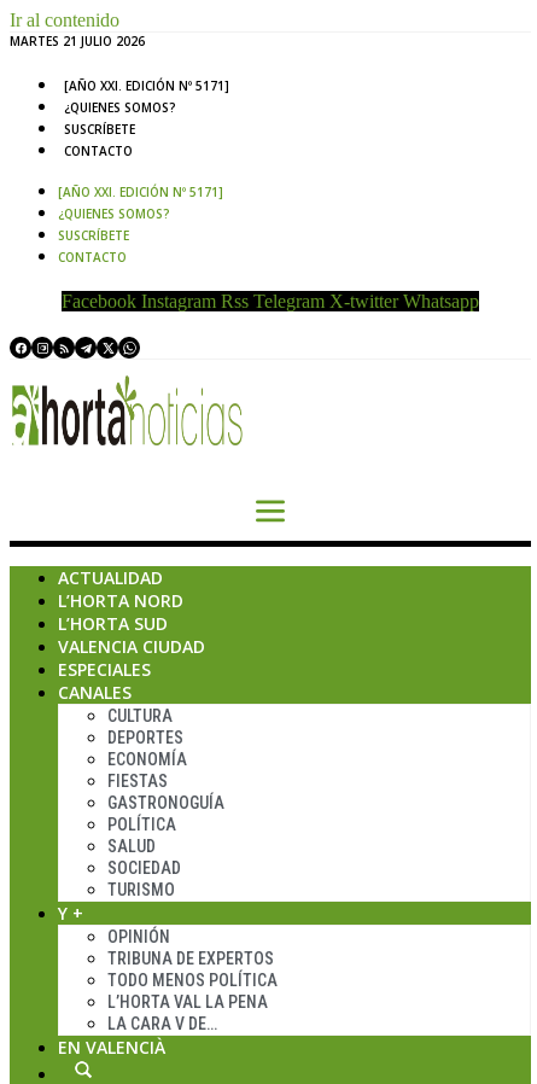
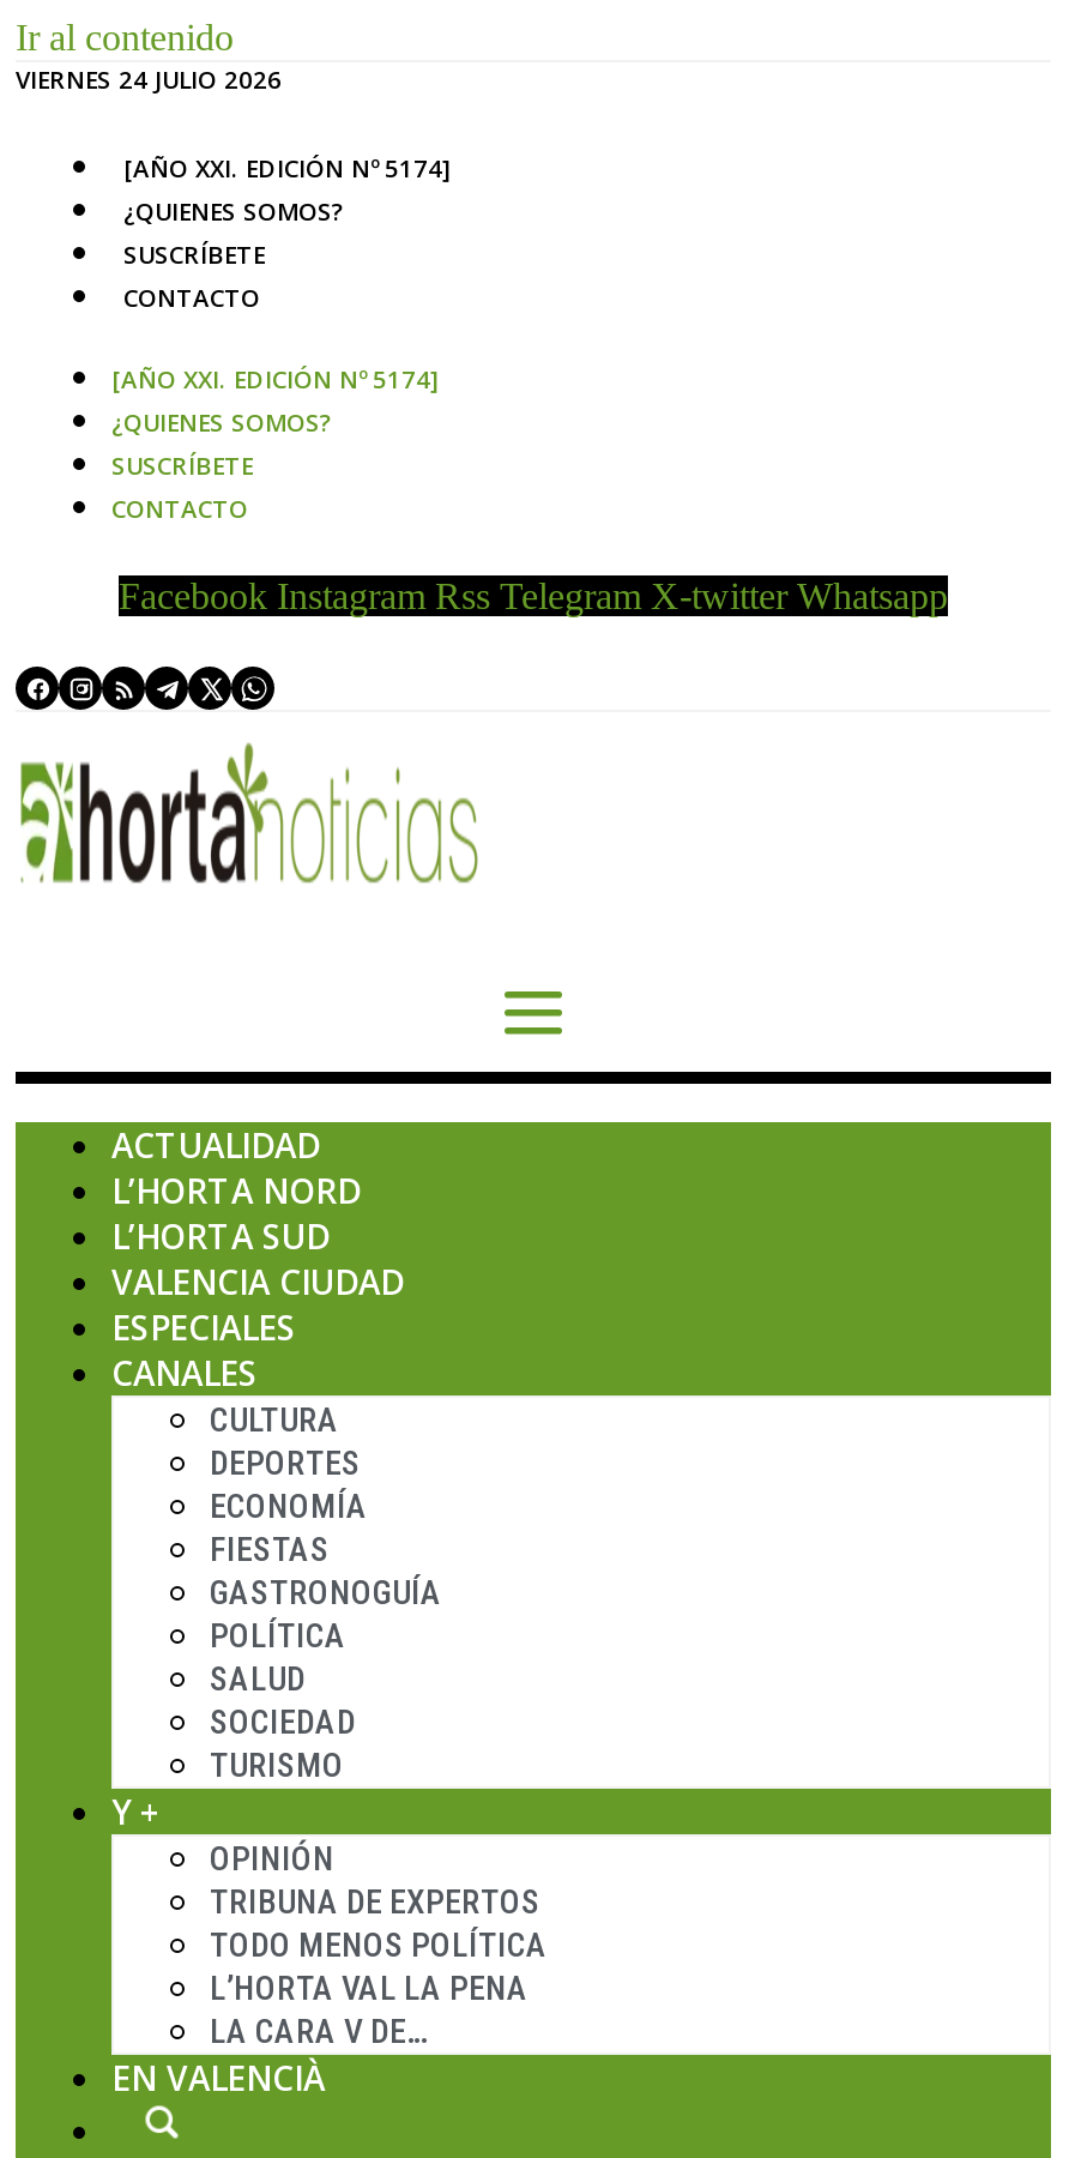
[10,33,145,49] MARTES 21 JULIO 2026 -> [16,62,282,96] VIERNES 24 JULIO 2026
[64,77,229,94] [AÑO XXI. EDICIÓN Nº 5171] -> [123,151,452,185] [AÑO XXI. EDICIÓN Nº 5174]
[58,183,223,200] [AÑO XXI. EDICIÓN Nº 5171] -> [111,362,440,396] [AÑO XXI. EDICIÓN Nº 5174]

